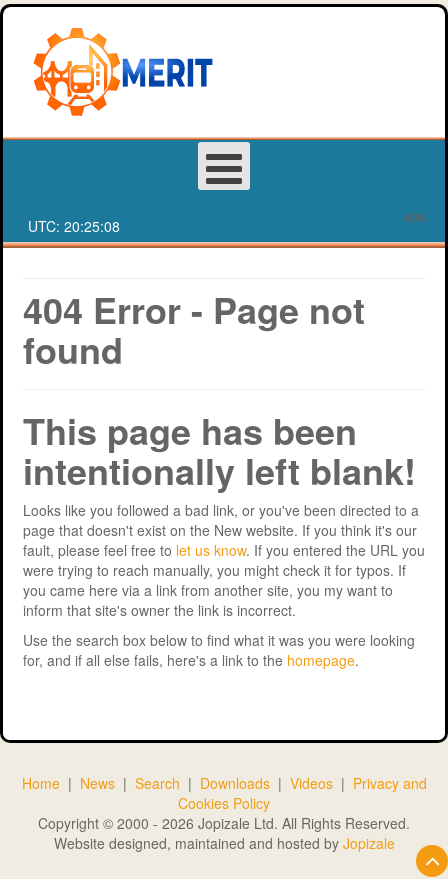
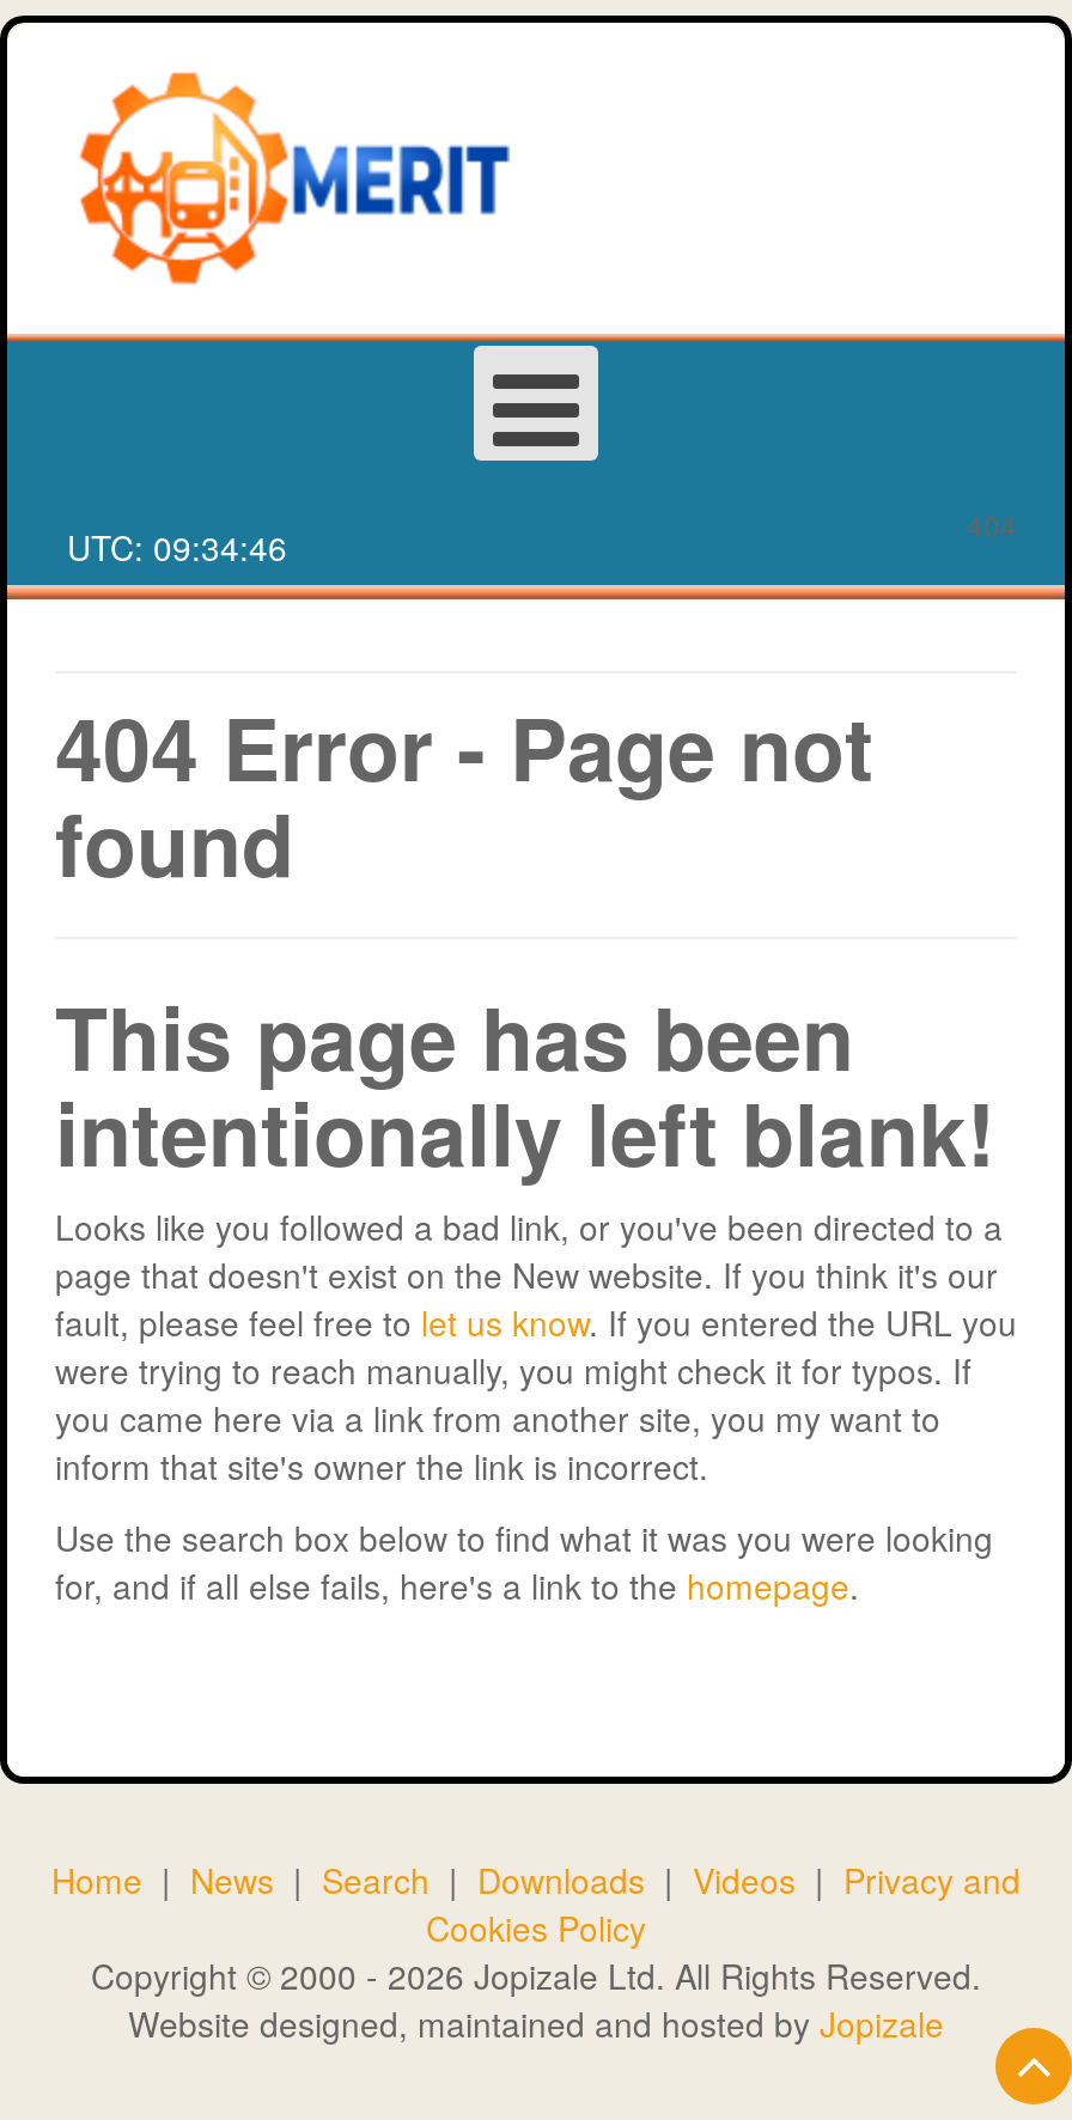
[28,216,120,236] UTC: 20:25:08 -> [67,523,287,571] UTC: 09:34:46

